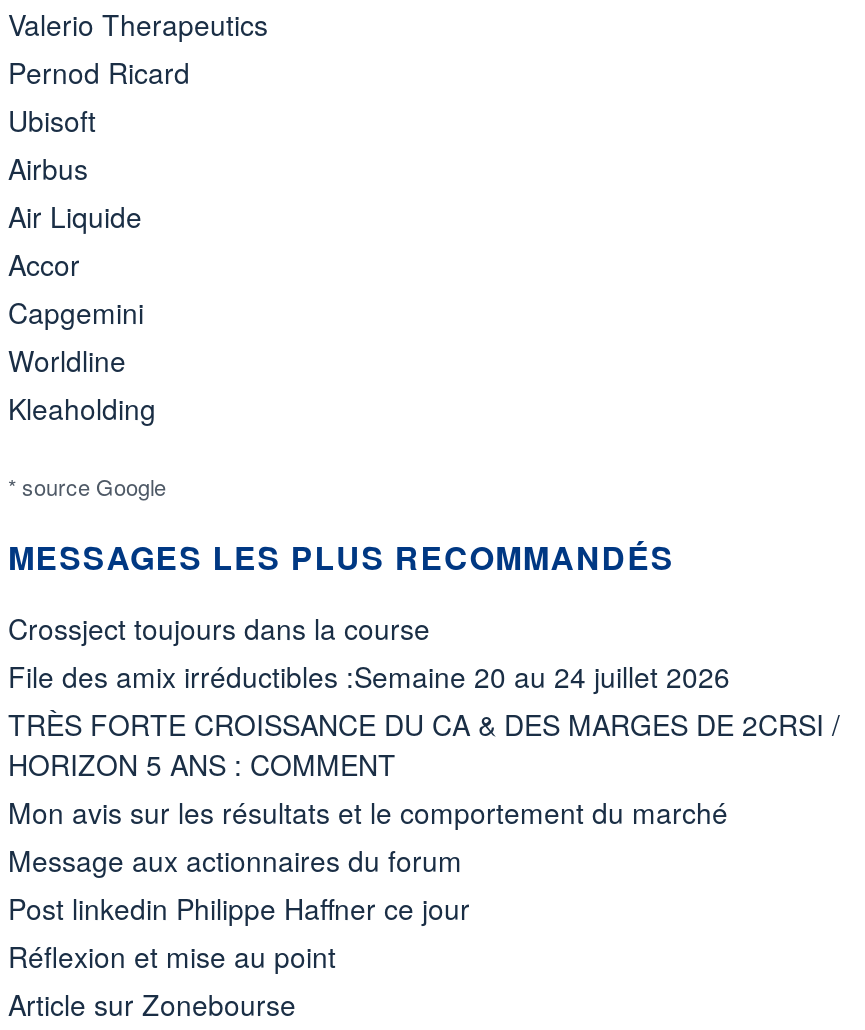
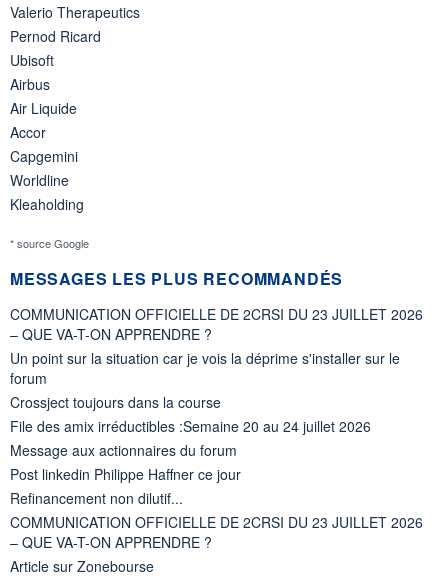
none -> [10,304,423,388] COMMUNICATION OFFICIELLE DE 2CRSI DU 23 JUILLET 2026 | – QUE VA-T-ON APPRENDRE ? | Un point sur la situation car je vois la déprime s'installer sur le | forum
moved [8,608,730,696] -> [10,392,371,436]: Crossject toujours dans la course | File des amix irréductibles :Semaine 20 au 24 juillet 2026
[8,704,840,832] TRÈS FORTE CROISSANCE DU CA & DES MARGES DE 2CRSI / | HORIZON 5 ANS : COMMENT | Mon avis sur les résultats et le comportement du marché -> none
[8,936,336,976] Réflexion et mise au point -> [10,488,423,552] Refinancement non dilutif... | COMMUNICATION OFFICIELLE DE 2CRSI DU 23 JUILLET 2026 | – QUE VA-T-ON APPRENDRE ?

